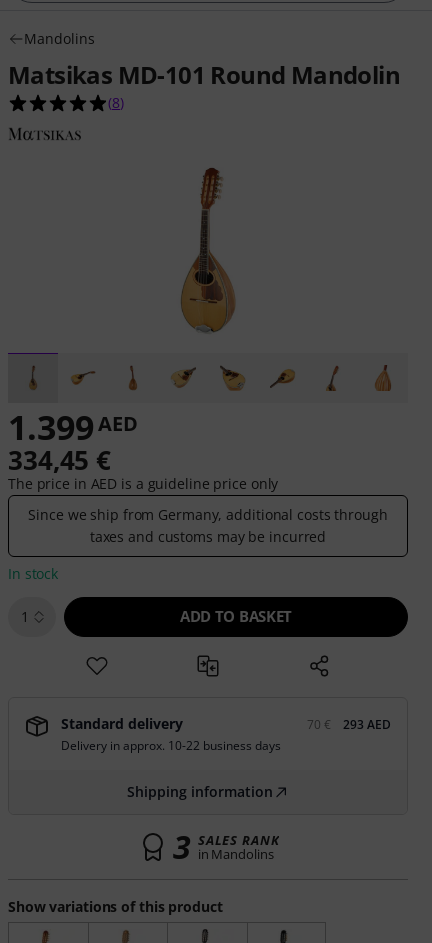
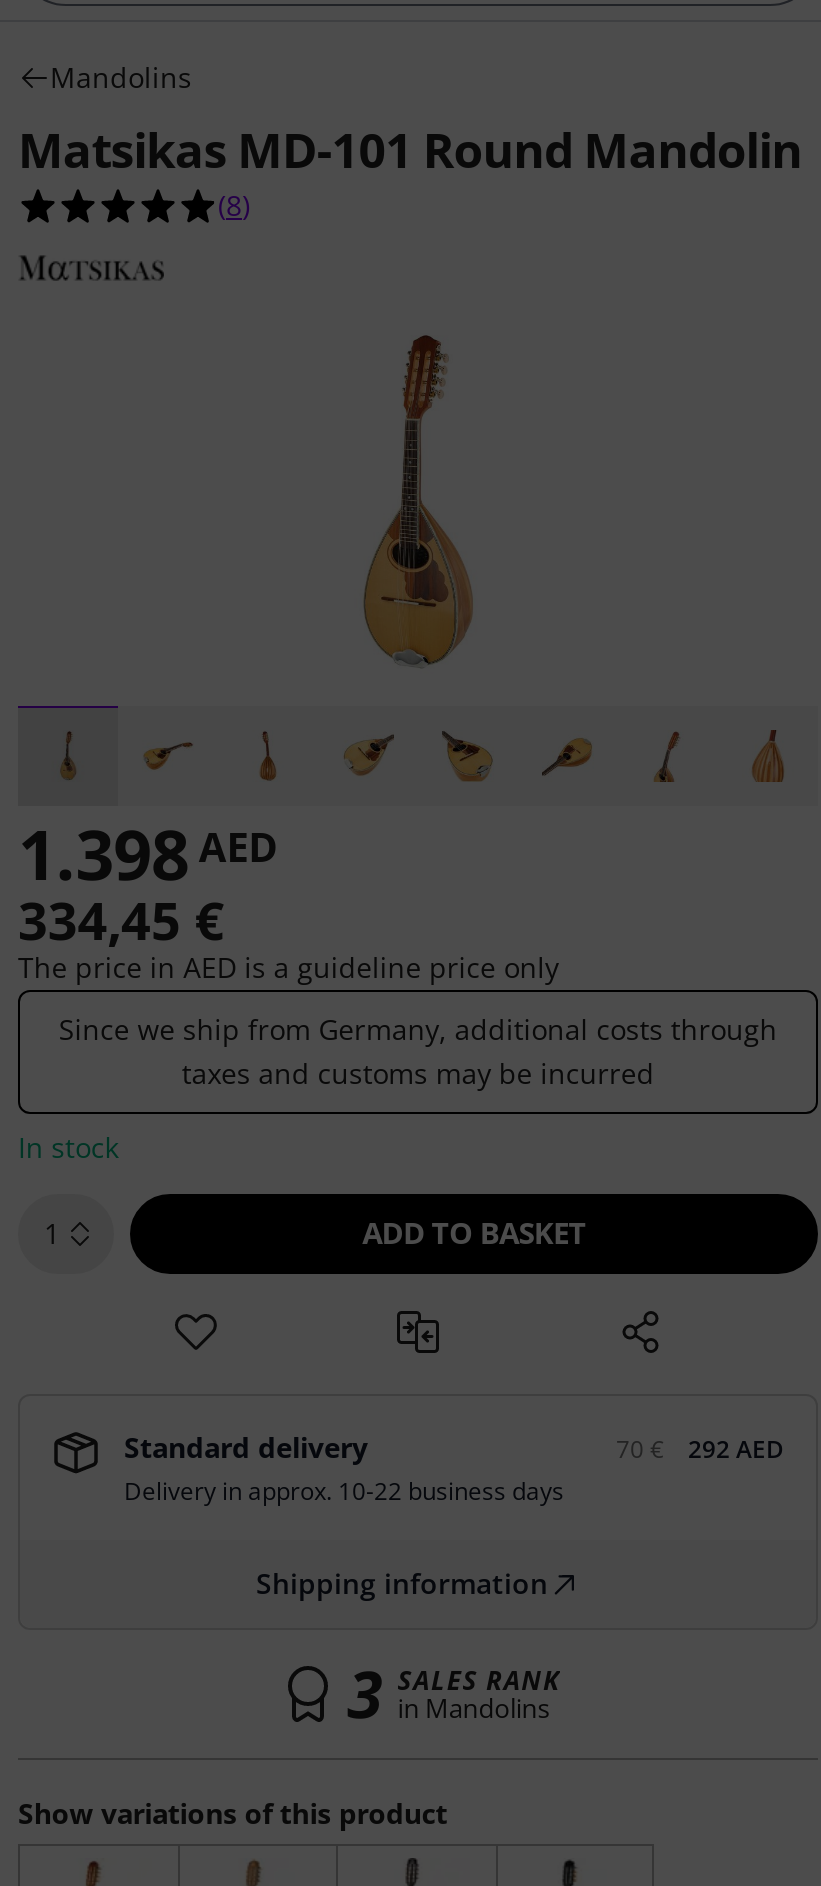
[8,404,138,450] 1.399AED -> [18,808,278,900] 1.398AED
[343,716,391,733] 293 AED -> [688,1432,784,1466] 292 AED

